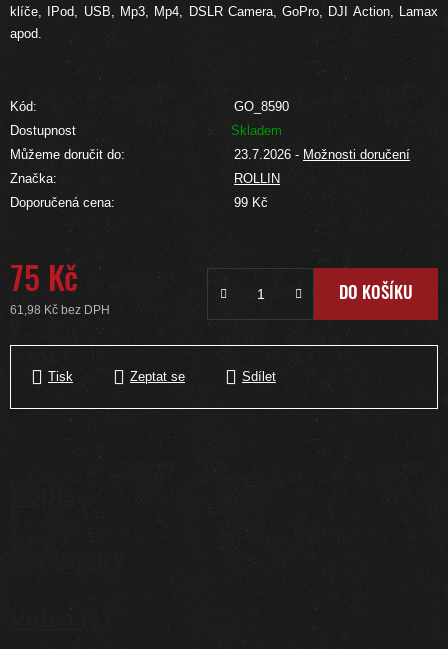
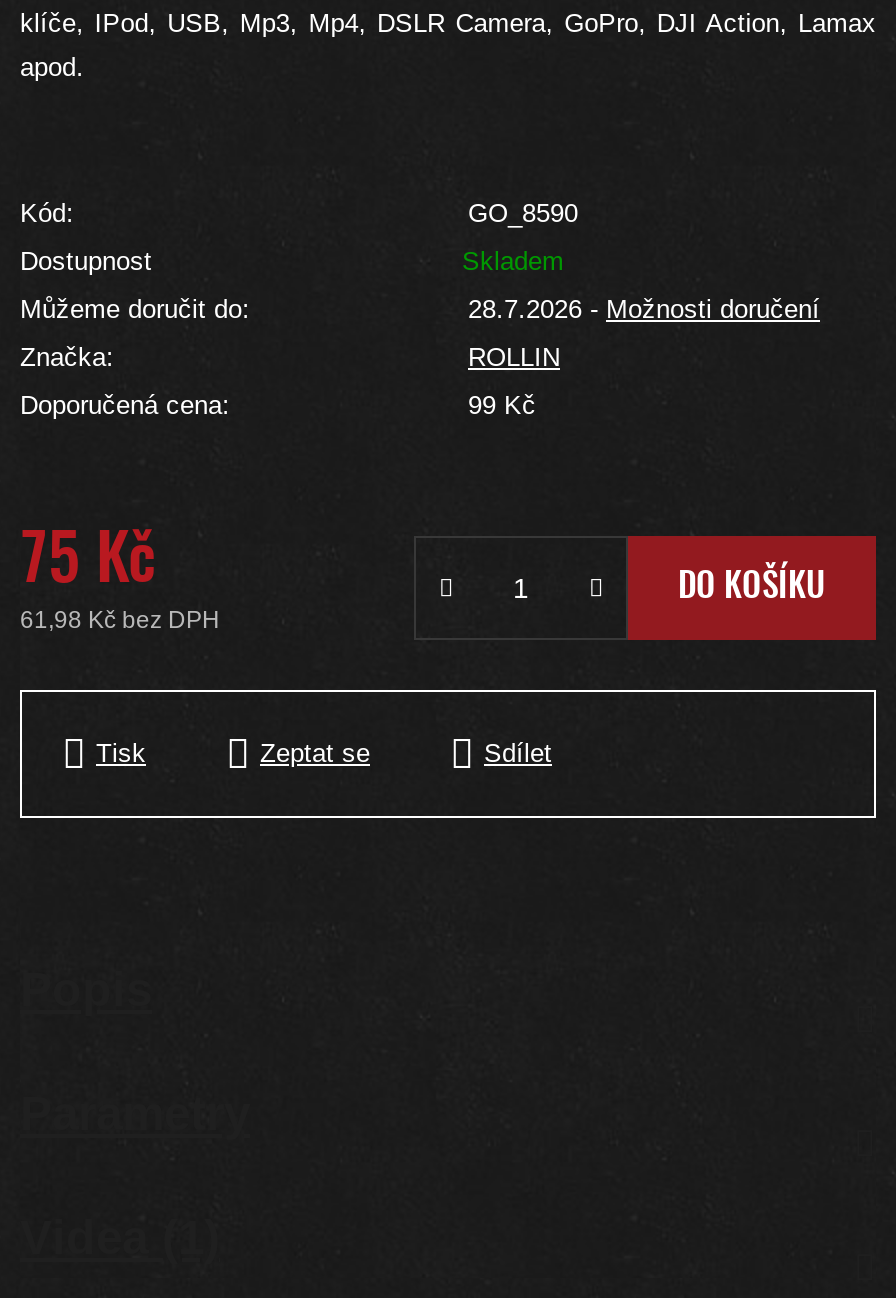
[234,147,410,162] 23.7.2026 - Možnosti doručení -> [468,295,820,325] 28.7.2026 - Možnosti doručení

